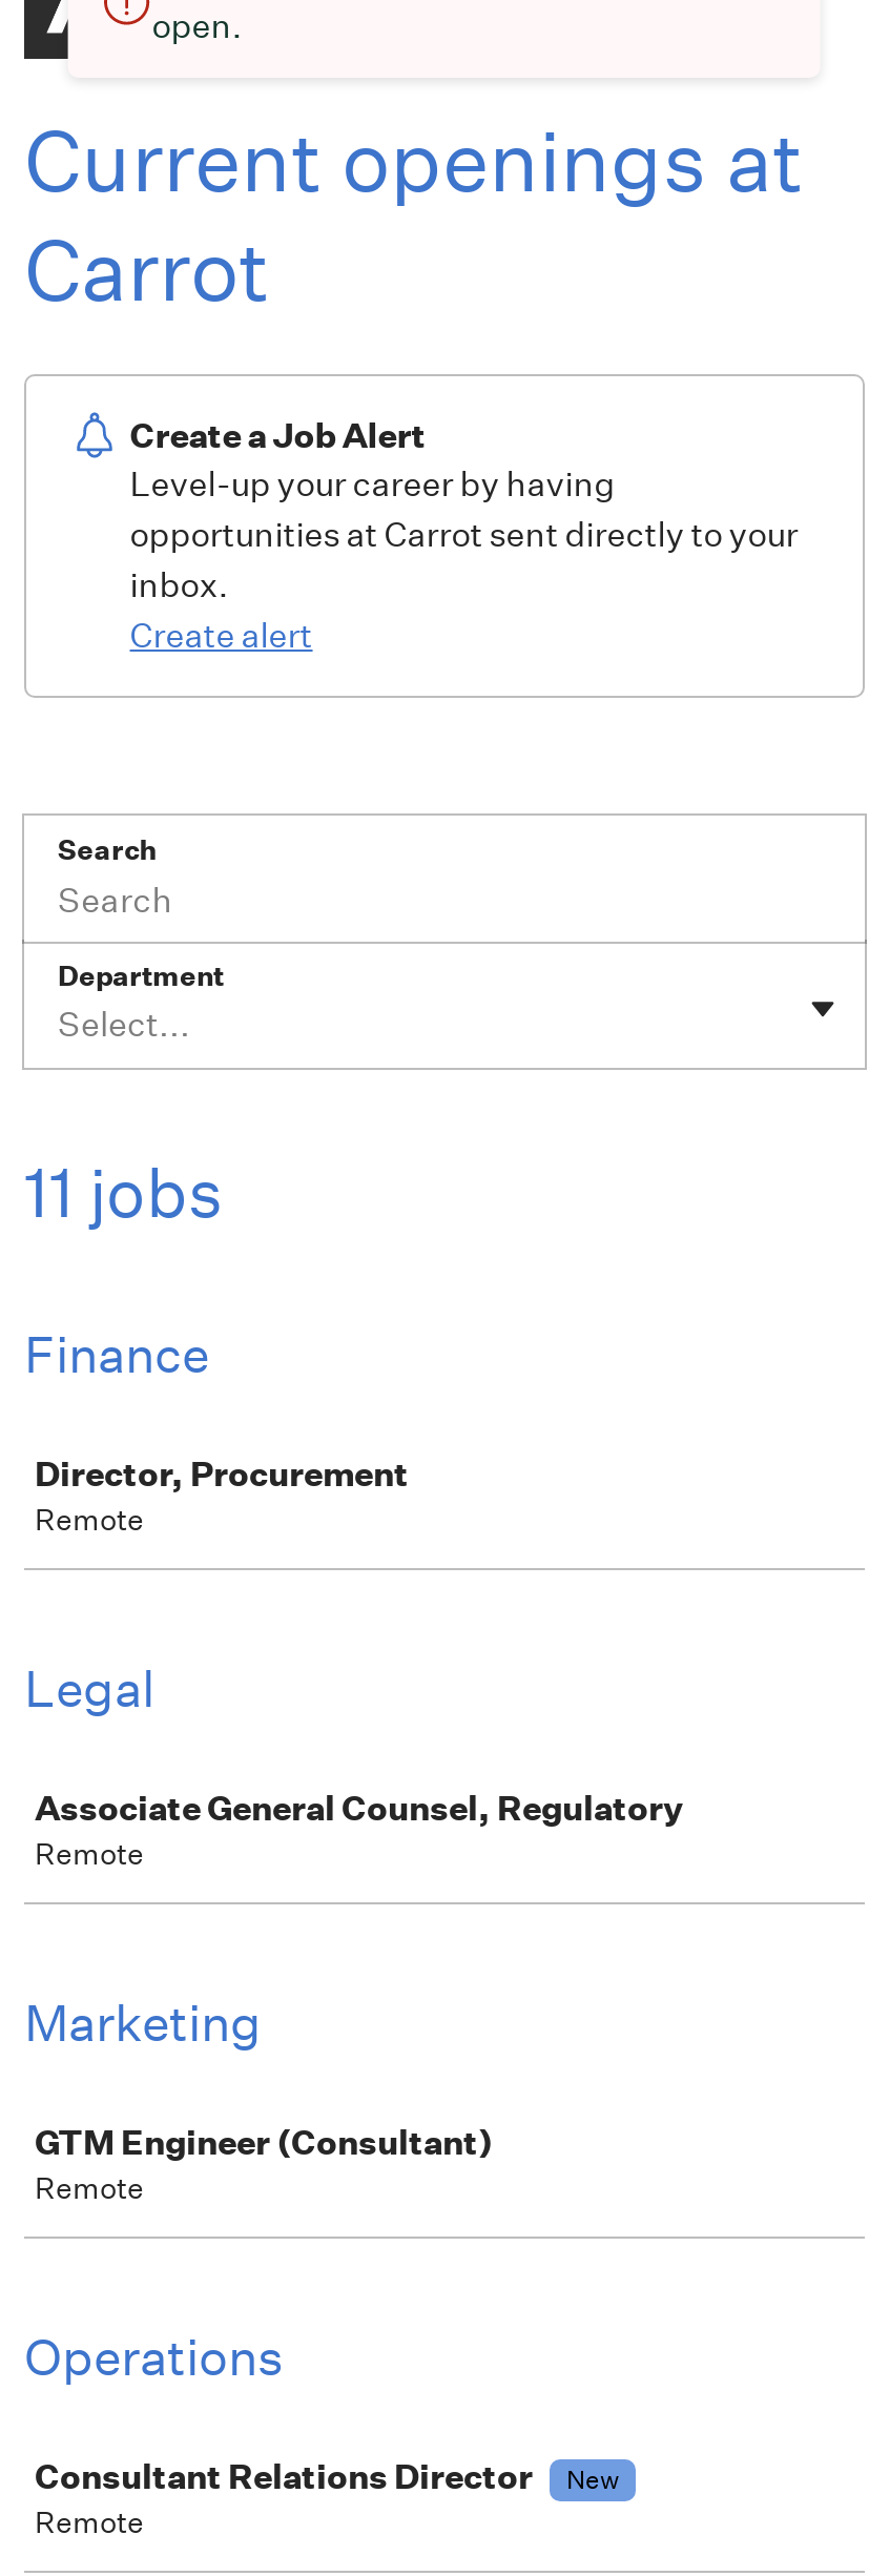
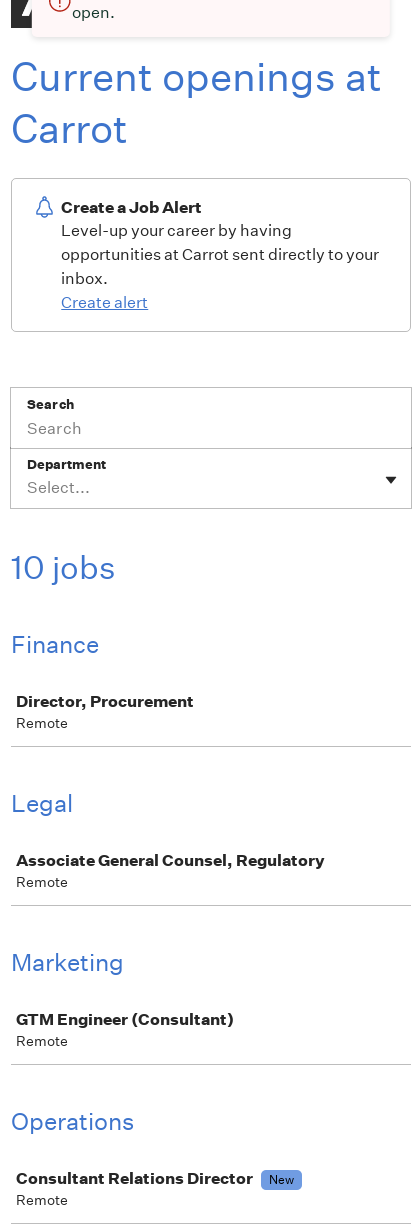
[24,1152,224,1234] 11 jobs -> [11,548,116,587] 10 jobs

